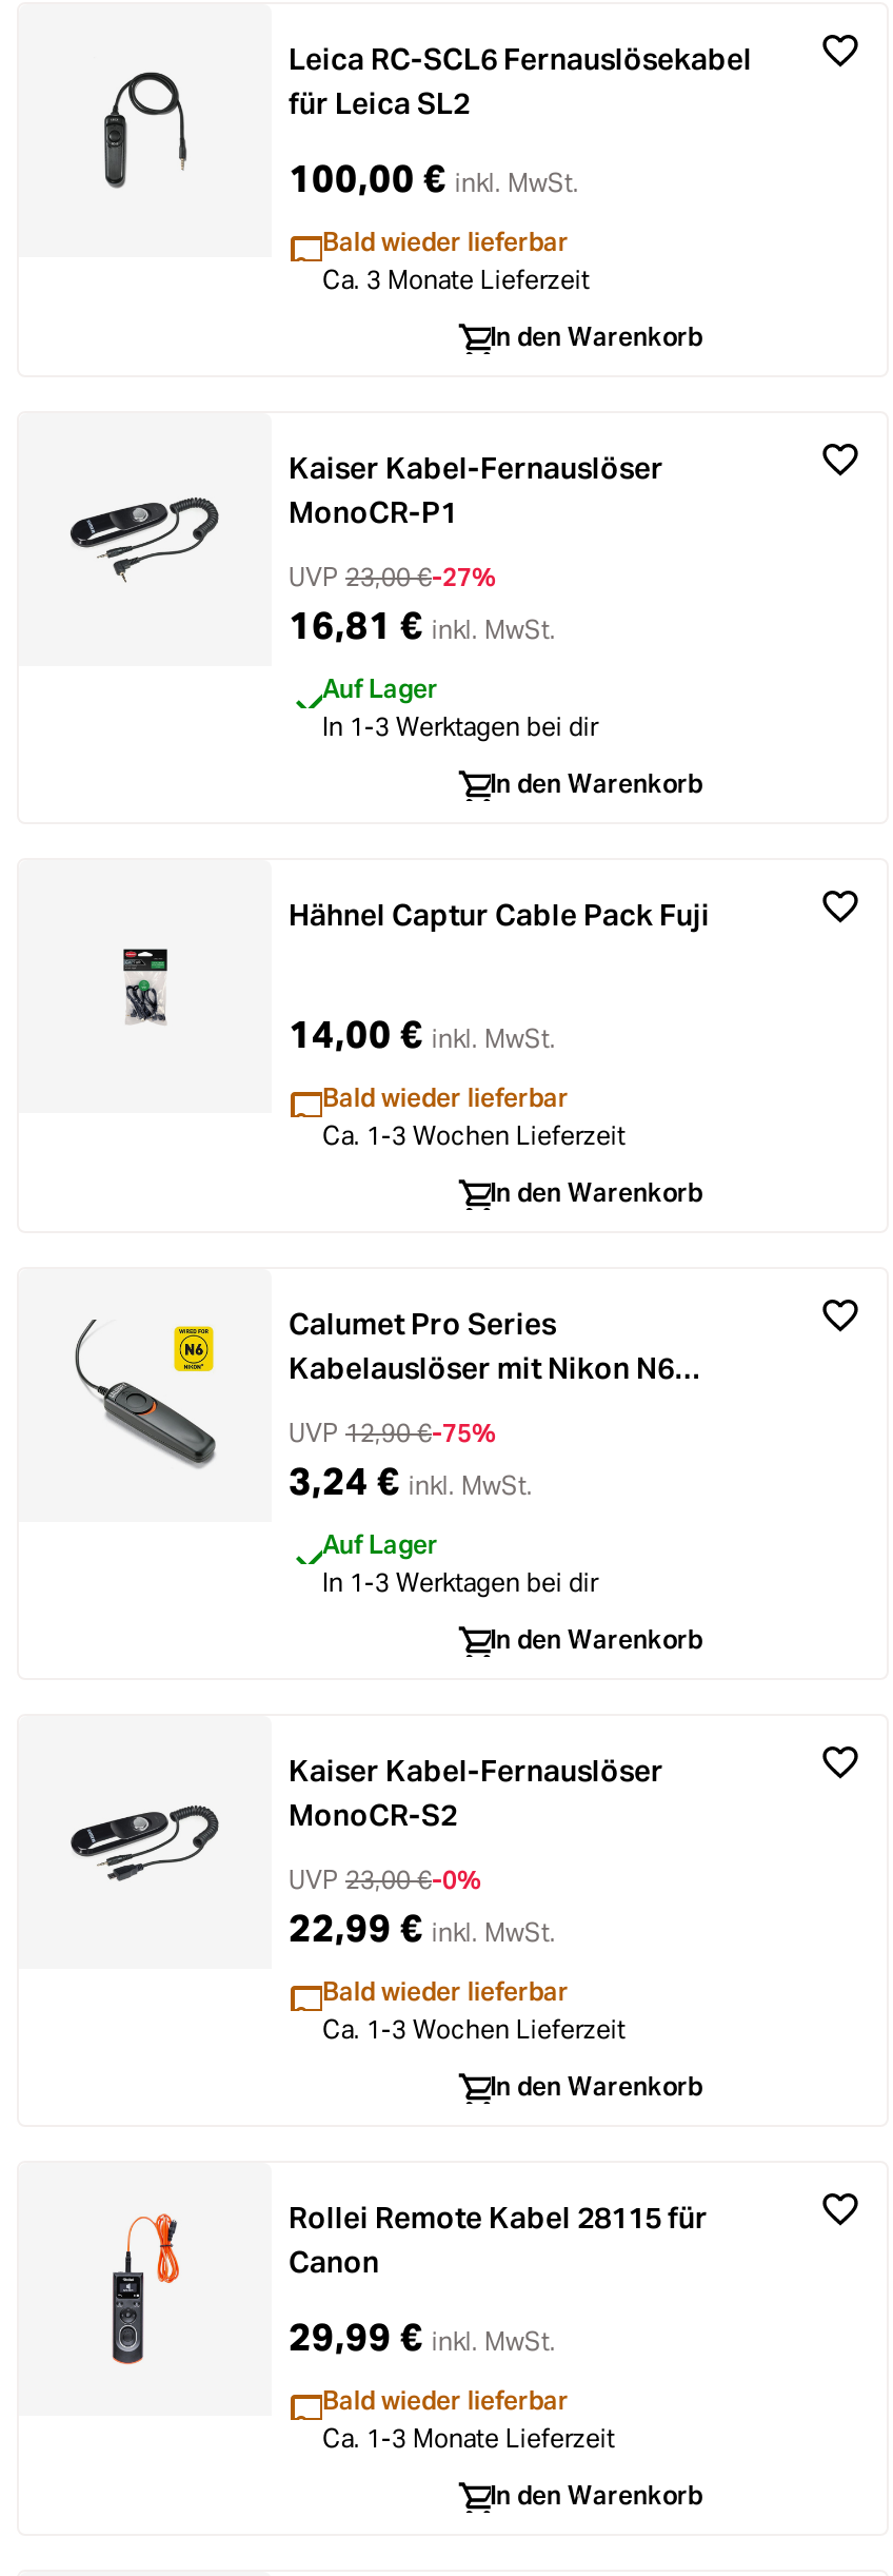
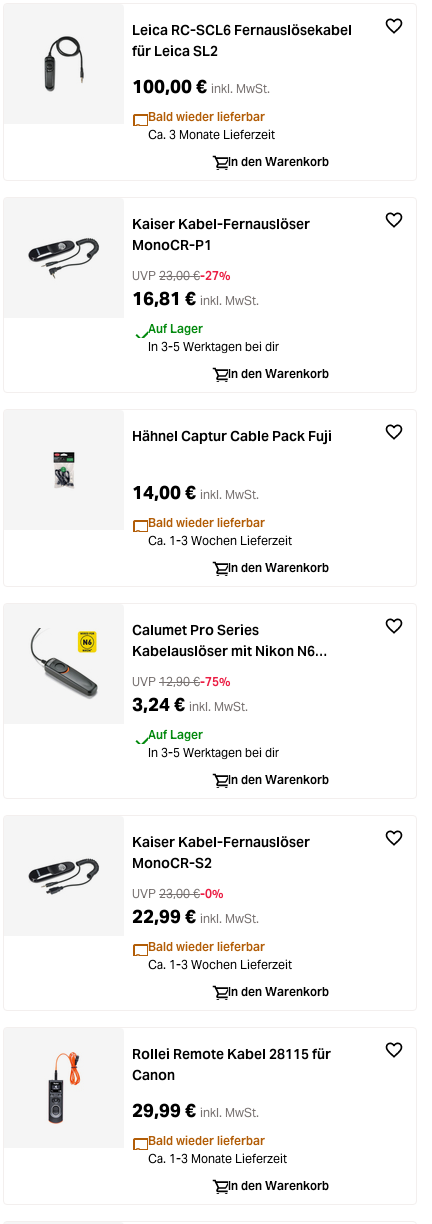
[322,710,598,742] In 1-3 Werktagen bei dir -> [148,339,279,354] In 3-5 Werktagen bei dir
[322,1566,598,1598] In 1-3 Werktagen bei dir -> [148,745,279,760] In 3-5 Werktagen bei dir

